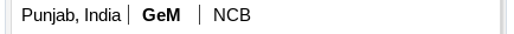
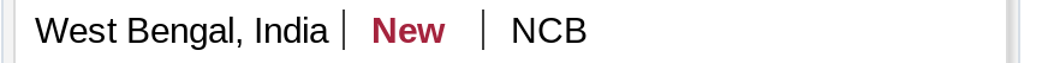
[21,5,181,25] Punjab, India | GeM -> [35,10,446,50] West Bengal, India | New

